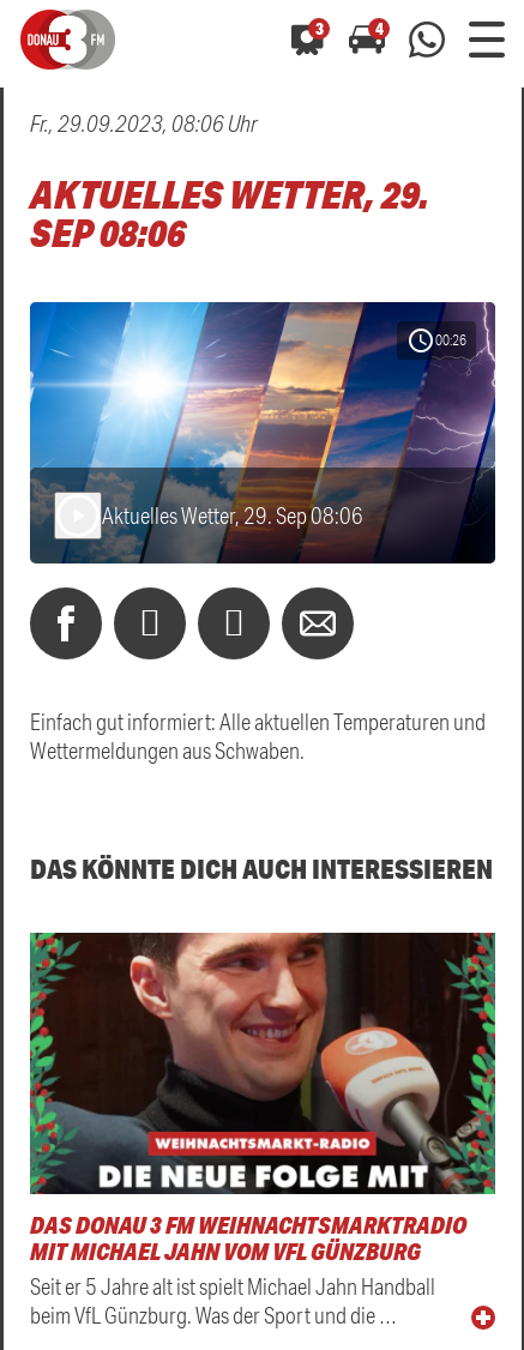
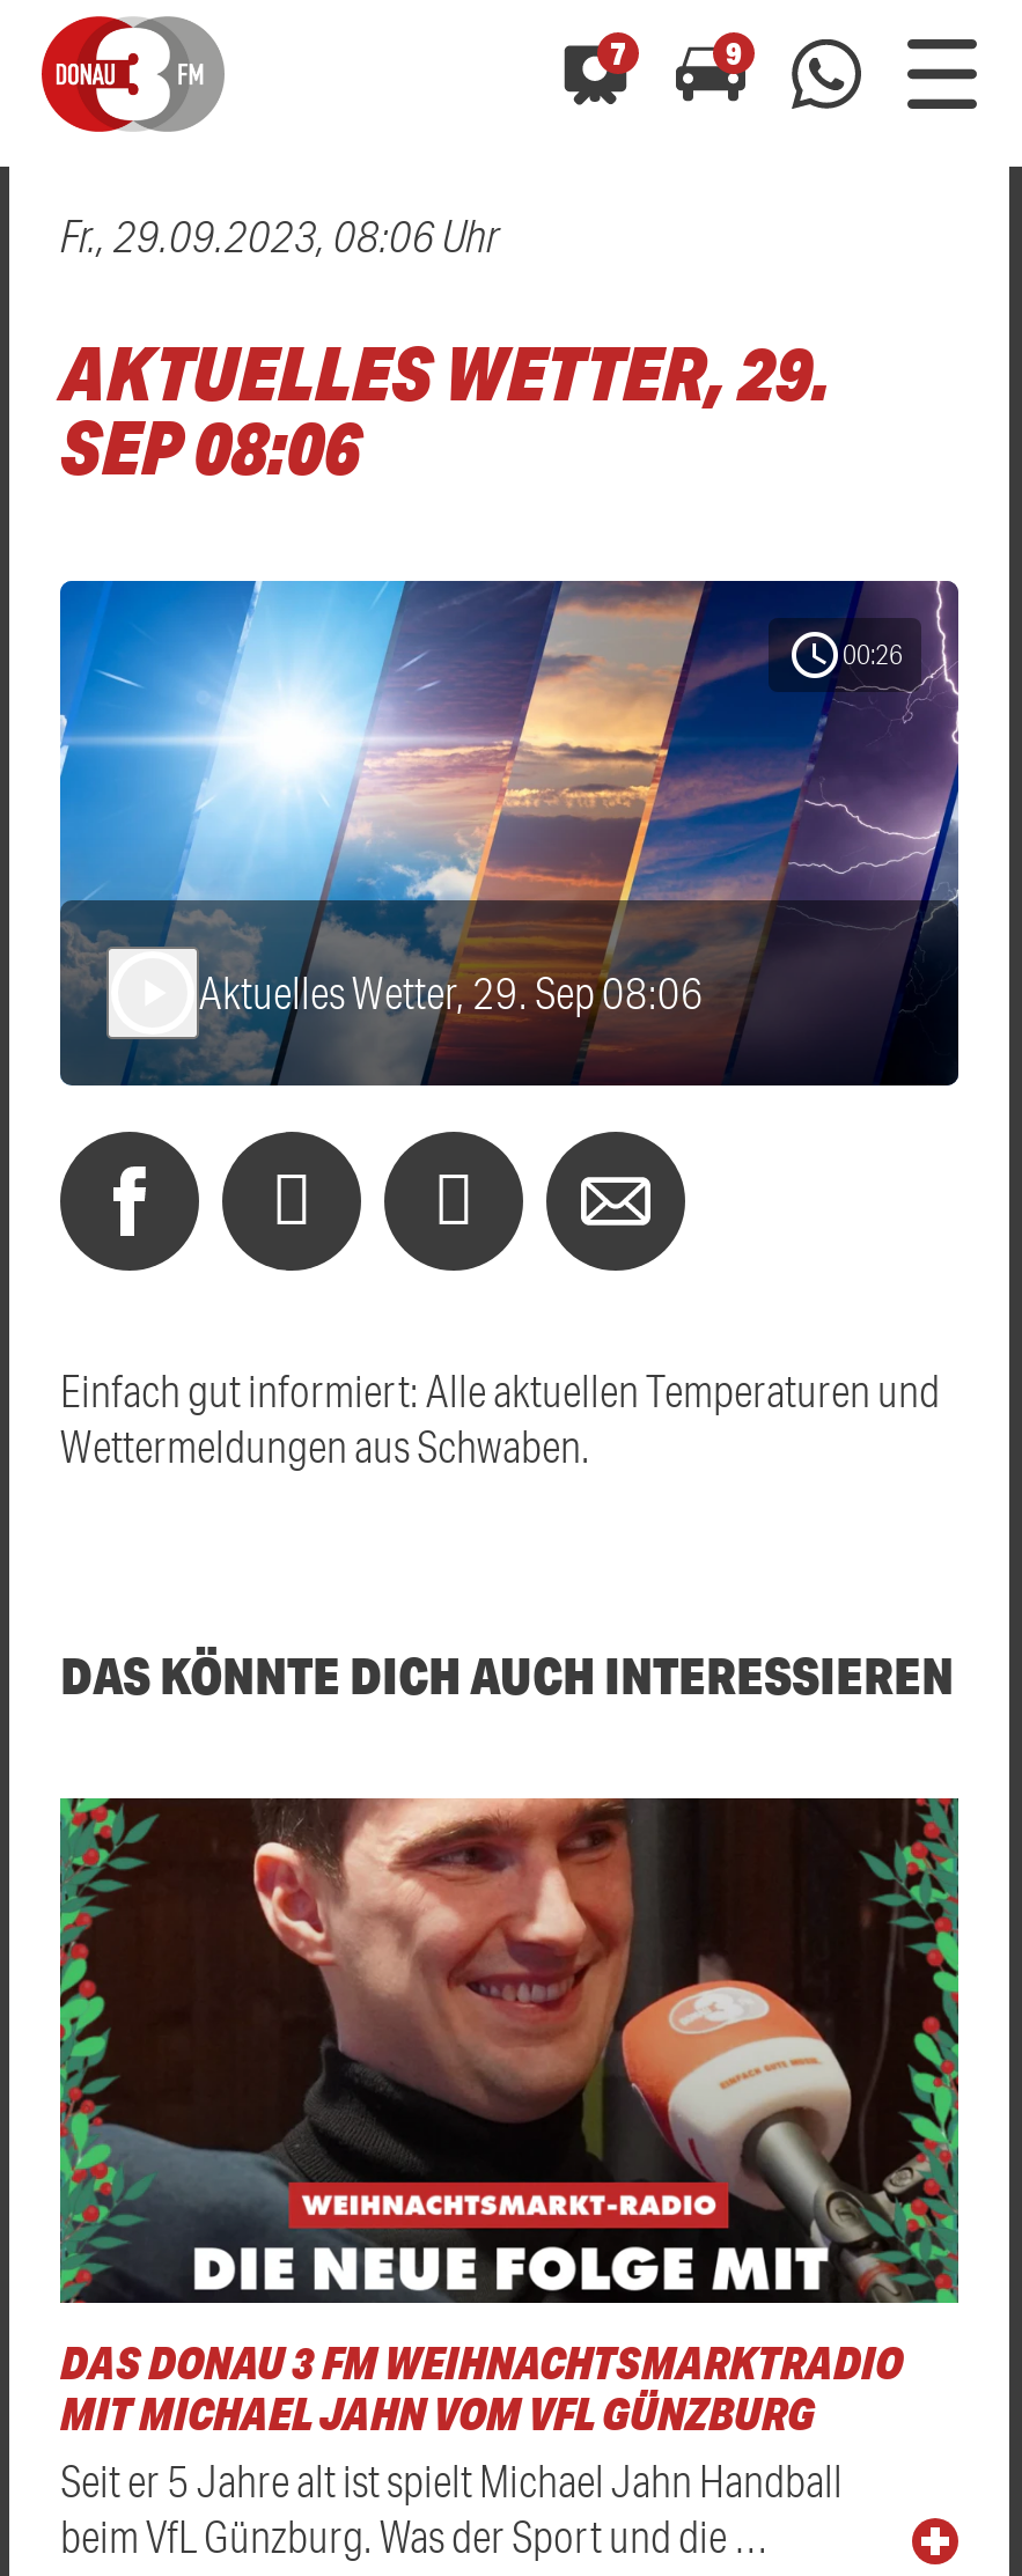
[315,18,323,40] 3 -> [610,32,626,74] 7
[375,18,383,40] 4 -> [726,32,742,74] 9

